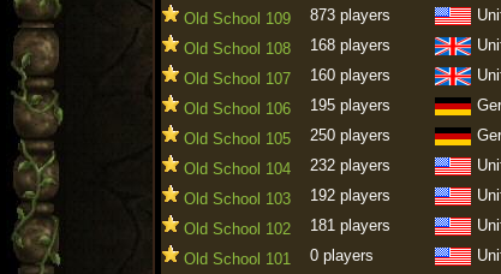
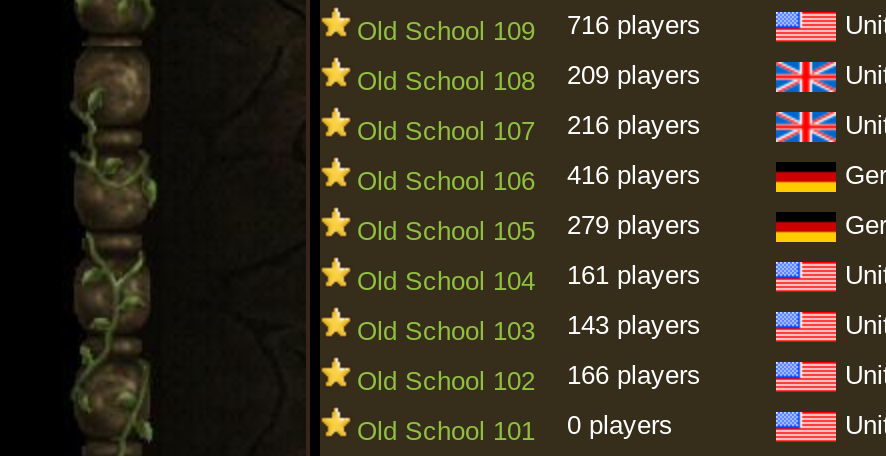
[183,6,390,28] Old School 109 873 players -> [357,10,701,46] Old School 109 716 players
[183,36,390,58] Old School 108 168 players -> [357,60,701,96] Old School 108 209 players
[183,66,390,88] Old School 107 160 players -> [357,110,701,146] Old School 107 216 players
[183,96,390,118] Old School 106 195 players -> [357,160,701,196] Old School 106 416 players
[183,126,390,148] Old School 105 250 players -> [357,210,701,246] Old School 105 279 players
[183,156,390,178] Old School 104 232 players -> [357,260,701,296] Old School 104 161 players
[183,186,390,208] Old School 103 192 players -> [357,310,701,346] Old School 103 143 players
[183,216,390,238] Old School 102 181 players -> [357,360,701,396] Old School 102 166 players

